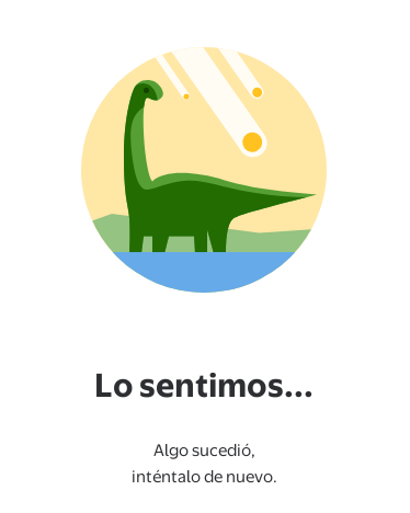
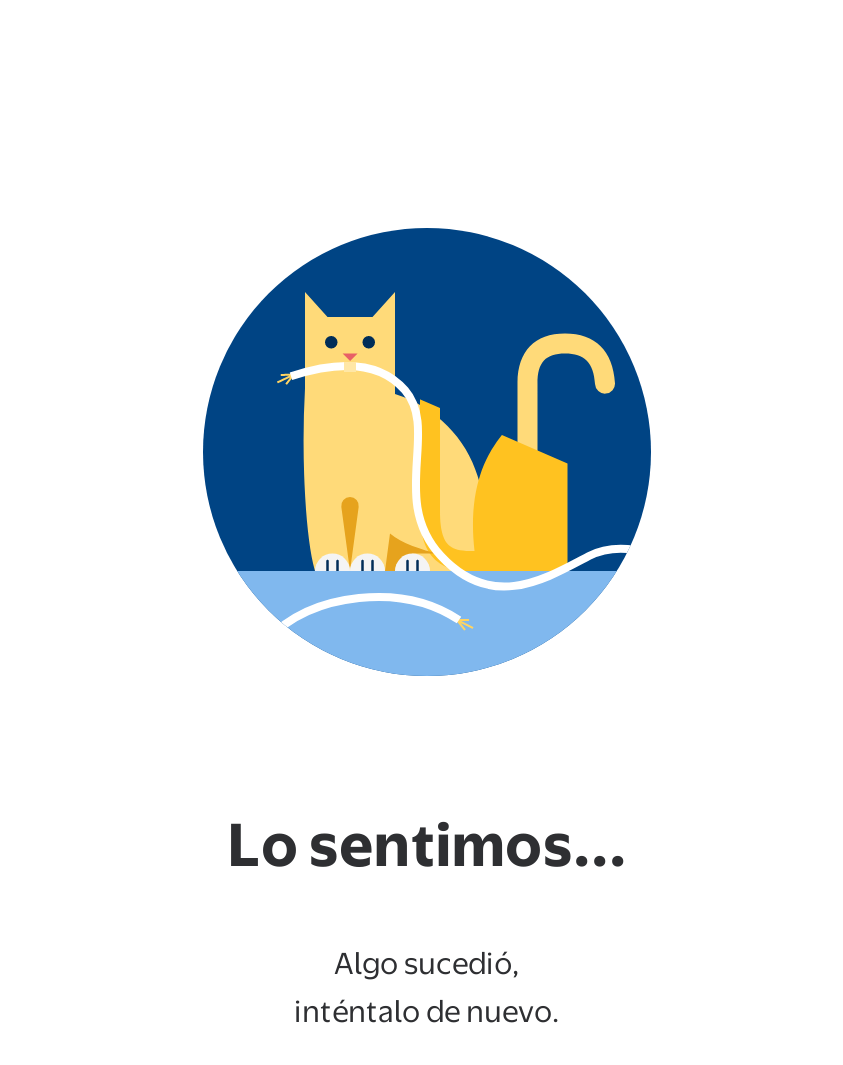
[81,47,327,267] [image] -> [201,226,653,632] [image]

